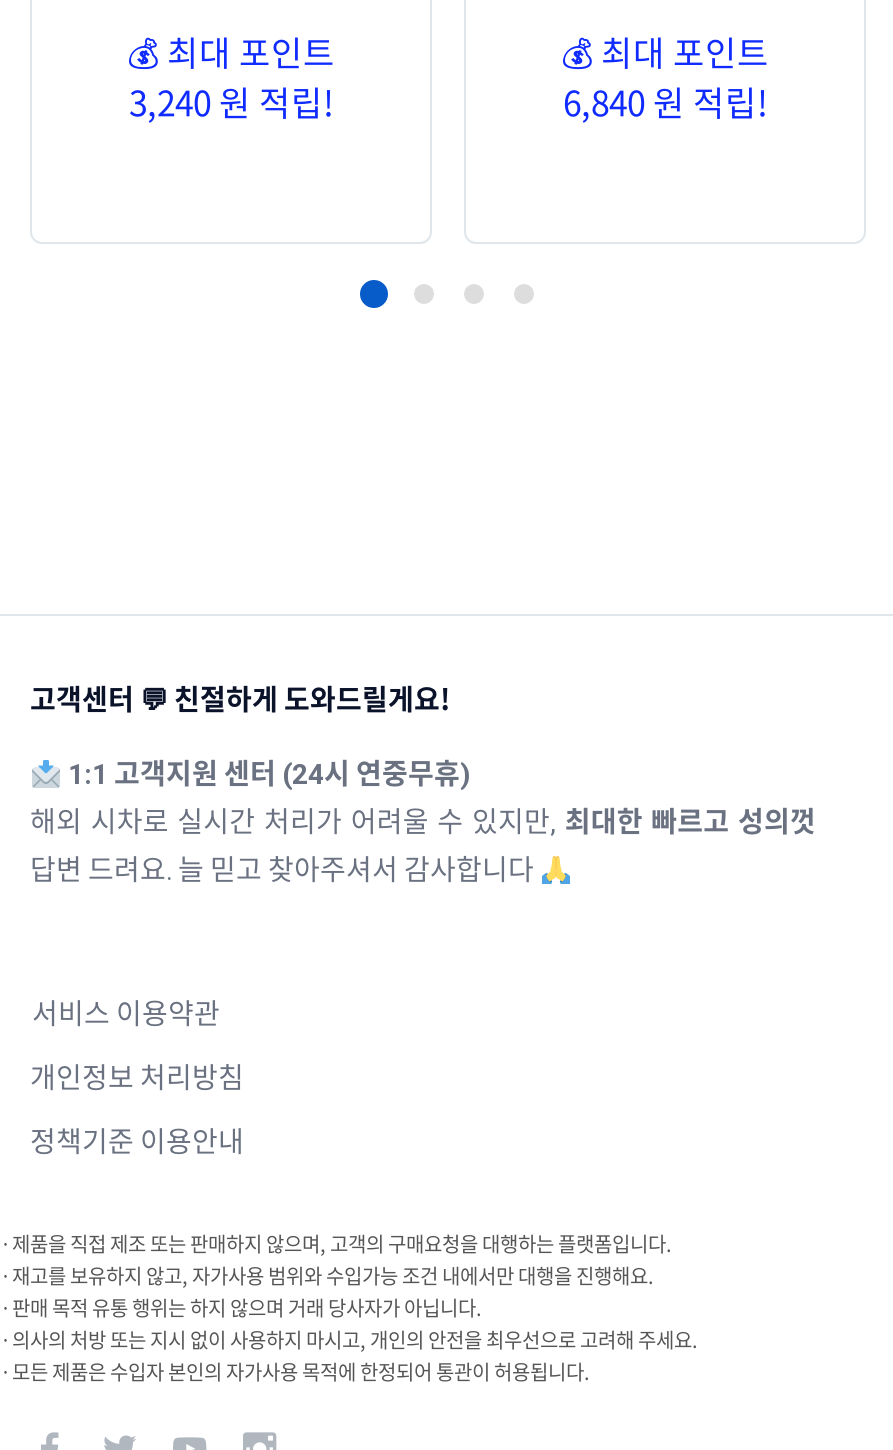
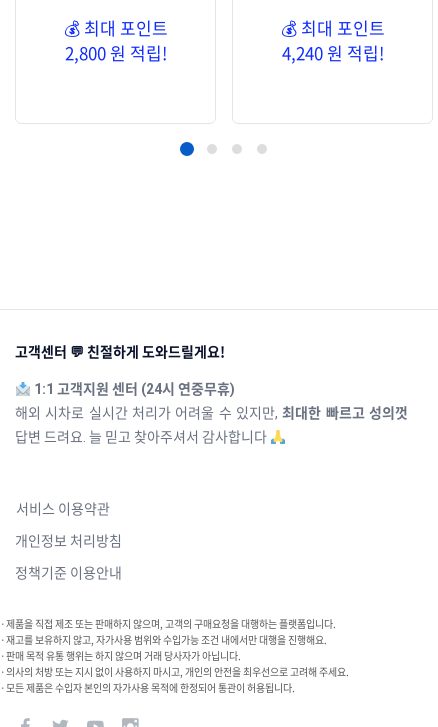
[129,77,333,127] 3,240 원 적립! -> [64,40,166,65] 2,800 원 적립!
[563,77,767,127] 6,840 원 적립! -> [281,40,383,65] 4,240 원 적립!

